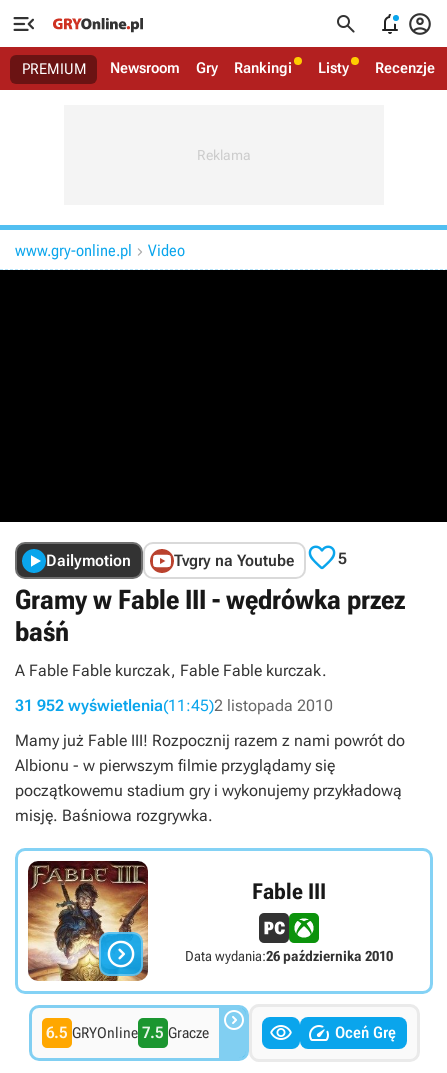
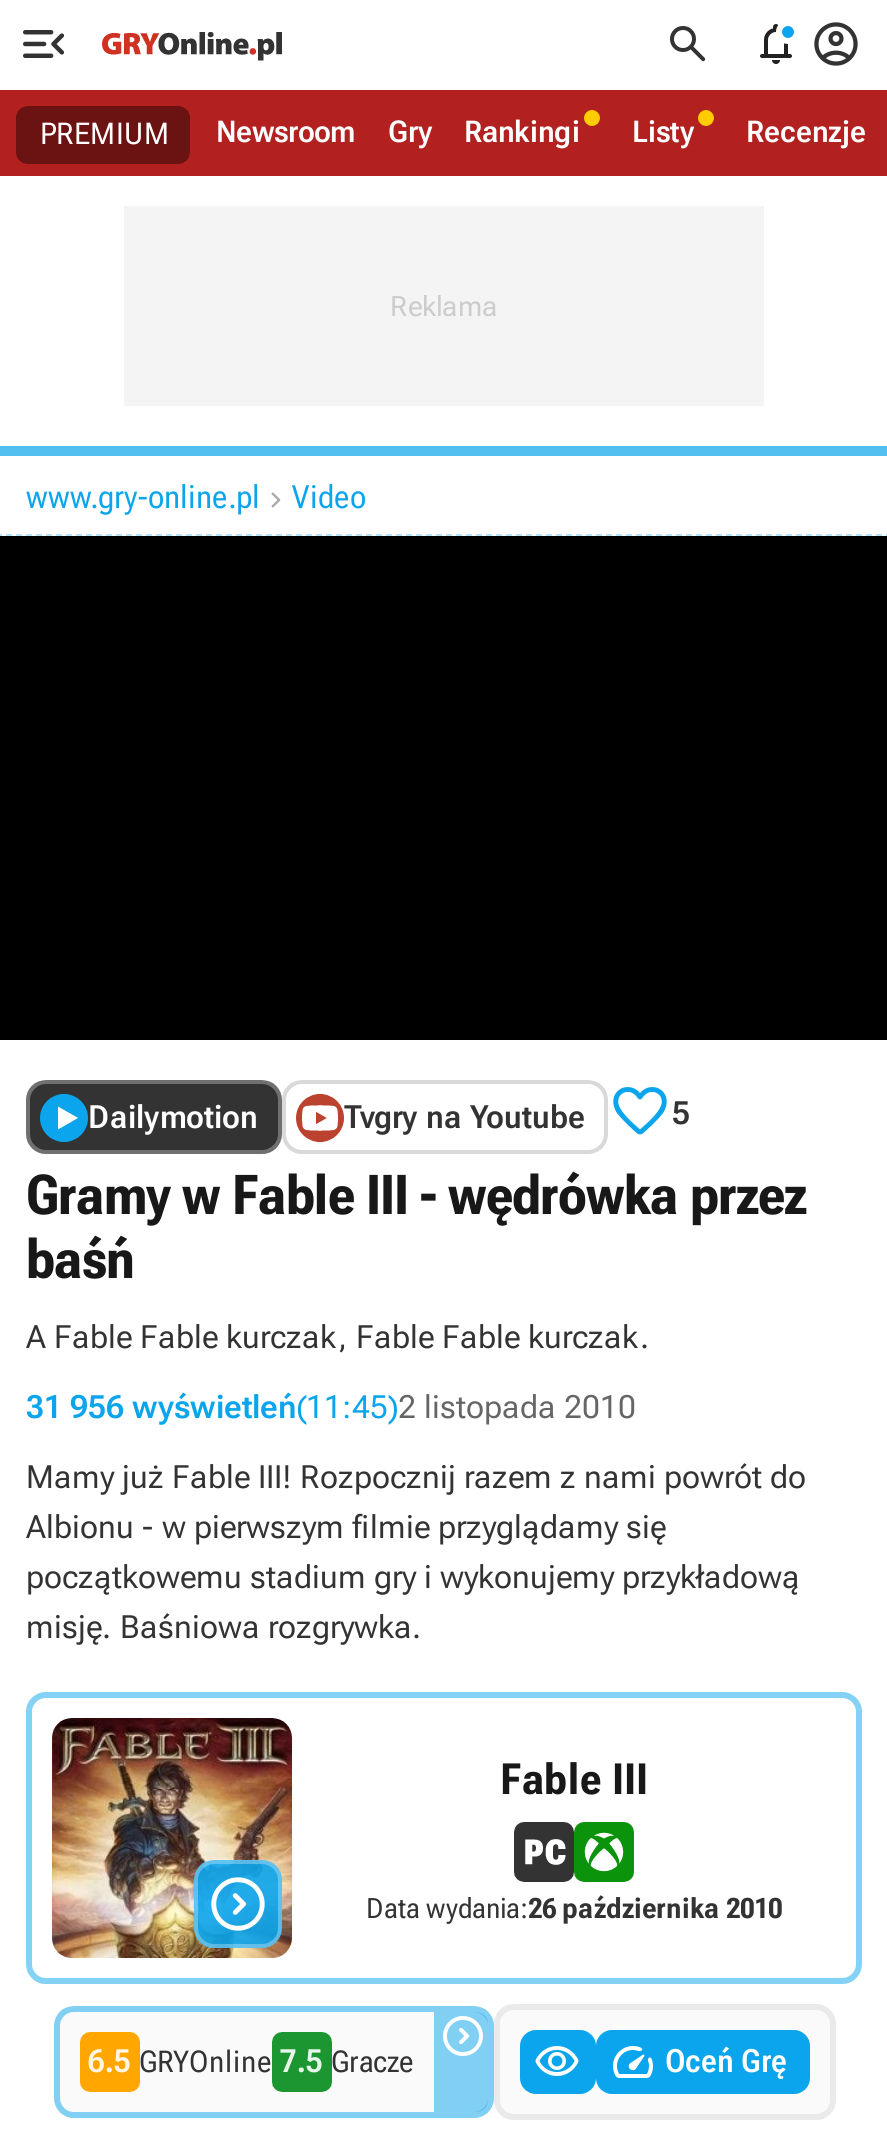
[15,696,333,715] 31 952 wyświetlenia(11:45)2 listopada 2010 -> [26,1388,636,1426] 31 956 wyświetleń(11:45)2 listopada 2010

